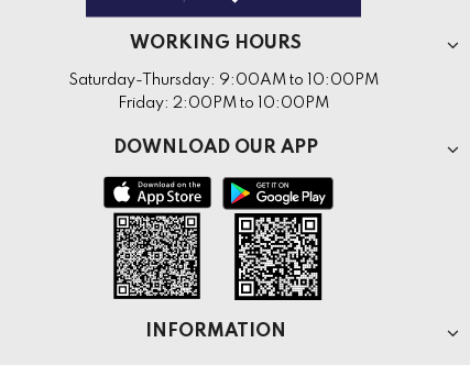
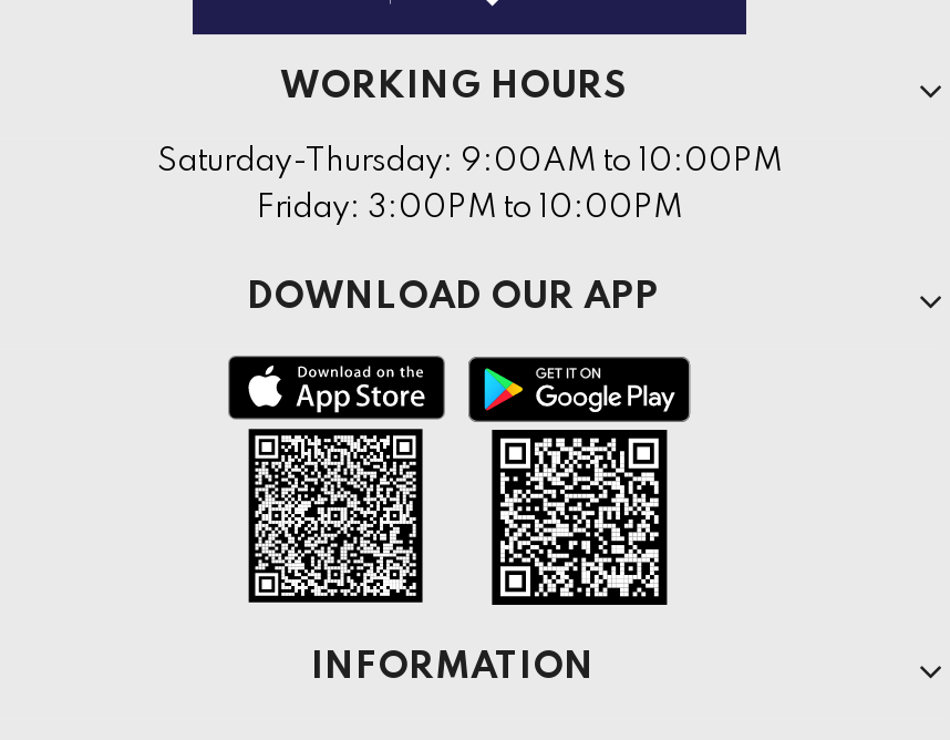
[118,96,329,111] Friday: 2:00PM to 10:00PM -> [257,193,682,224] Friday: 3:00PM to 10:00PM

